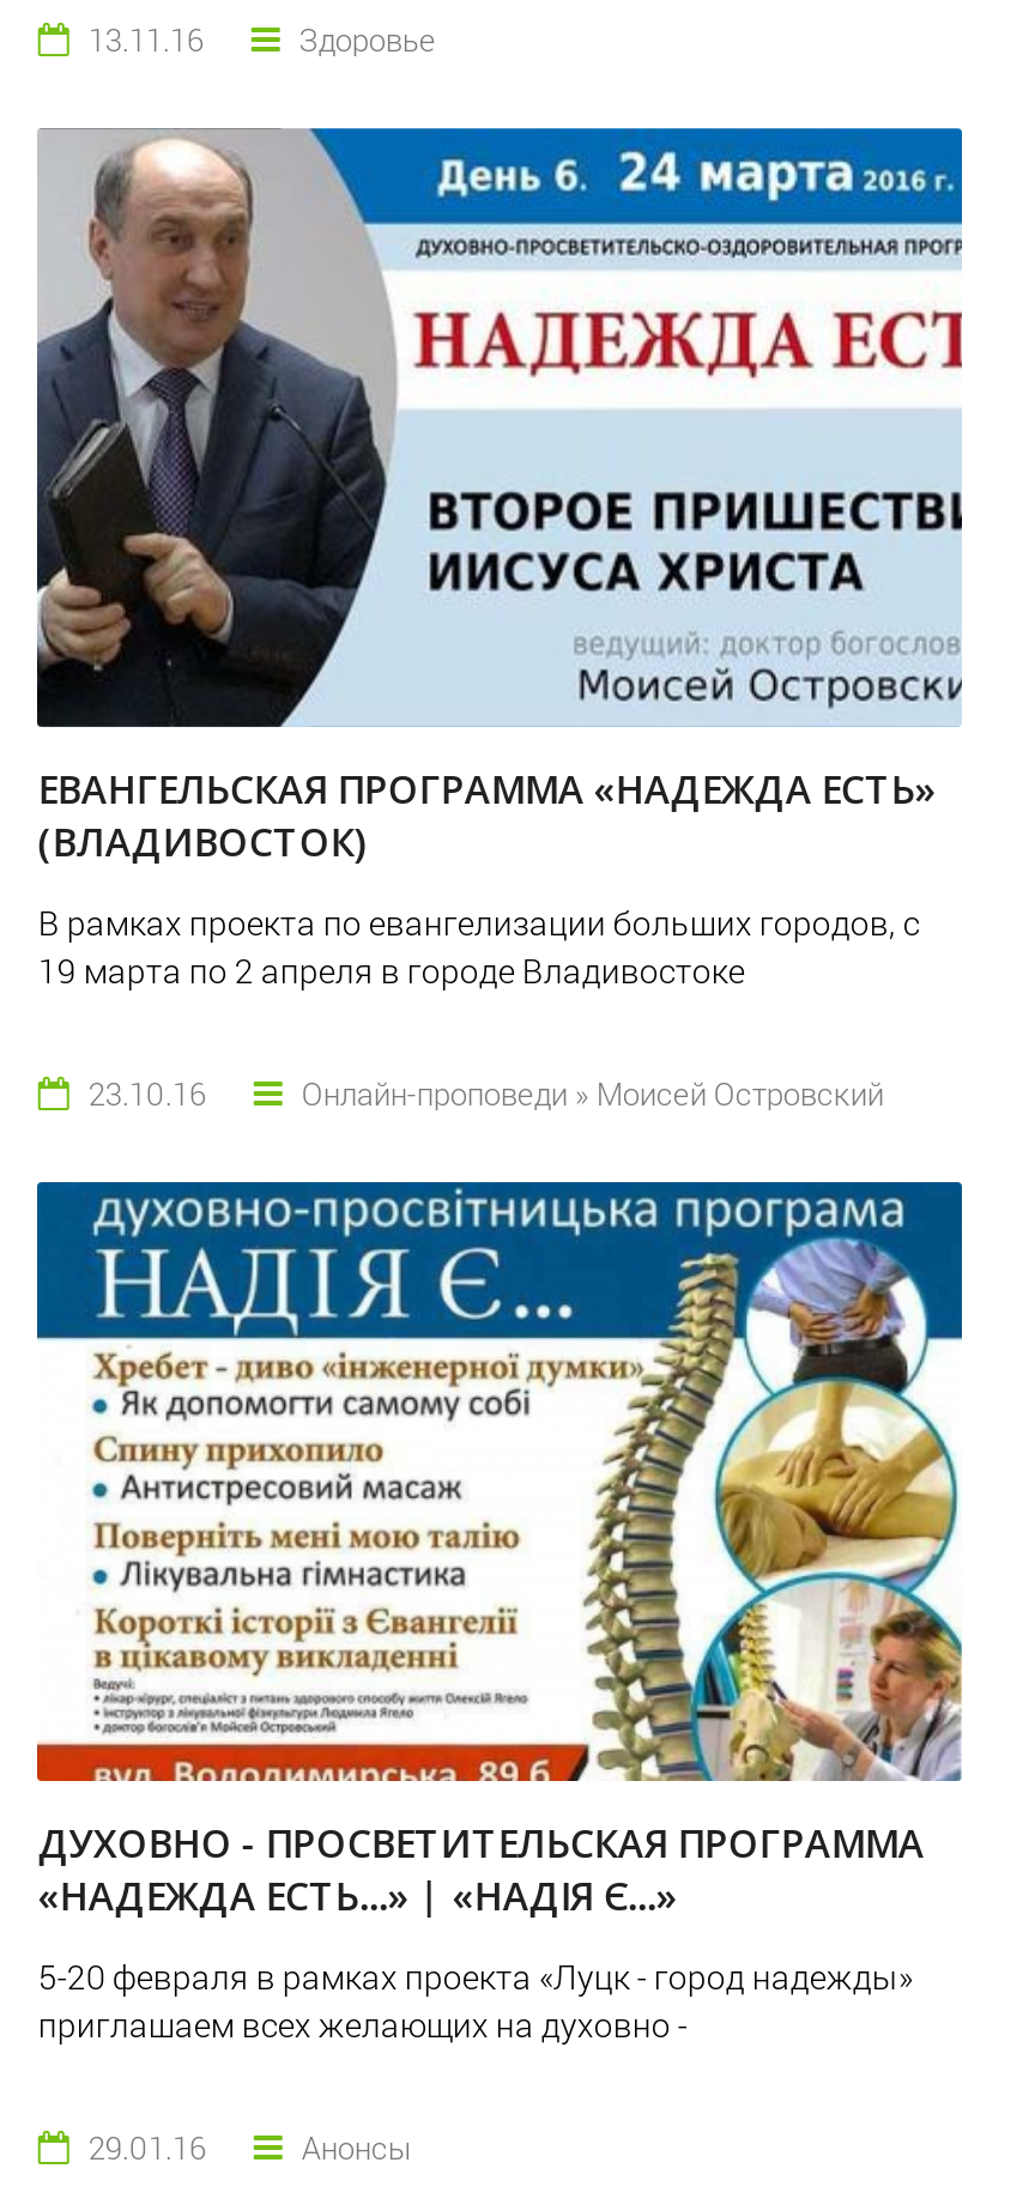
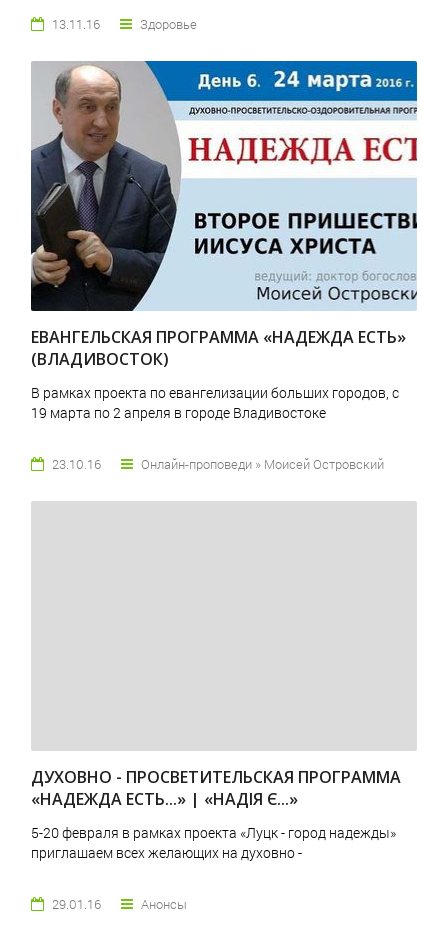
[35,1180,964,1783] [image] -> none

